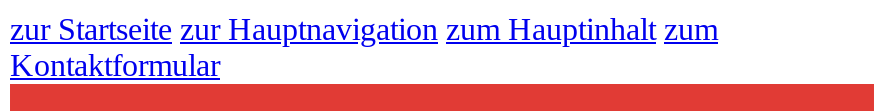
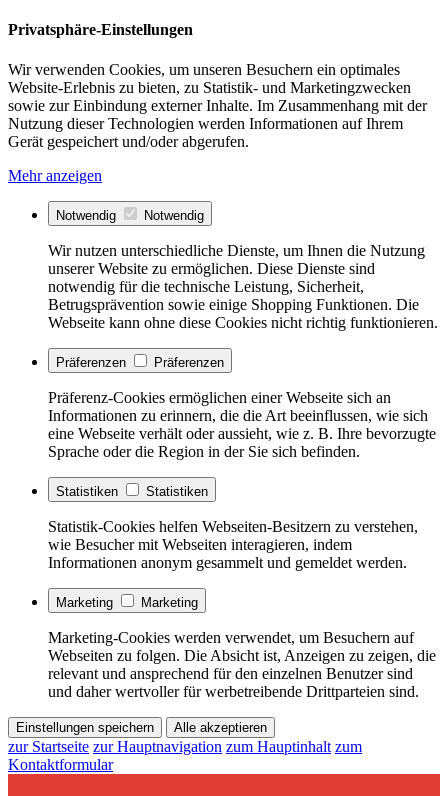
none -> [8,21,438,734] Privatsphäre-Einstellungen | Wir verwenden Cookies, um unseren Besuchern ein optimales | Website-Erlebnis zu bieten, zu Statistik- und Marketingzwecken | sowie zur Einbindung externer Inhalte. Im Zusammenhang mit der | Nutzung dieser Technologien werden Informationen auf Ihrem | Gerät gespeichert und/oder abgerufen. | Mehr anzeigen | Notwendig | Notwendig | Wir nutzen unterschiedliche Dienste, um Ihnen die Nutzung | unserer Website zu ermöglichen. Diese Dienste sind | notwendig für die technische Leistung, Sicherheit, | Betrugsprävention sowie einige Shopping Funktionen. Die | Webseite kann ohne diese Cookies nicht richtig funktionieren. | Präferenzen | Präferenzen | Präferenz-Cookies ermöglichen einer Webseite sich an | Informationen zu erinnern, die die Art beeinflussen, wie sich | eine Webseite verhält oder aussieht, wie z. B. Ihre bevorzugte | Sprache oder die Region in der Sie sich befinden. | Statistiken | Statistiken | Statistik-Cookies helfen Webseiten-Besitzern zu verstehen, | wie Besucher mit Webseiten interagieren, indem | Informationen anonym gesammelt und gemeldet werden. | Marketing | Marketing | Marketing-Cookies werden verwendet, um Besuchern auf | Webseiten zu folgen. Die Absicht ist, Anzeigen zu zeigen, die | relevant und ansprechend für den einzelnen Benutzer sind | und daher wertvoller für werbetreibende Drittparteien sind. | Einstellungen speichern | Alle akzeptieren

